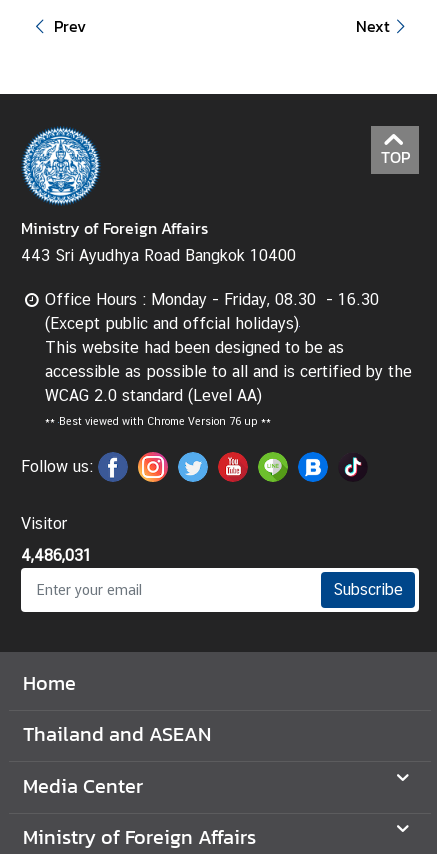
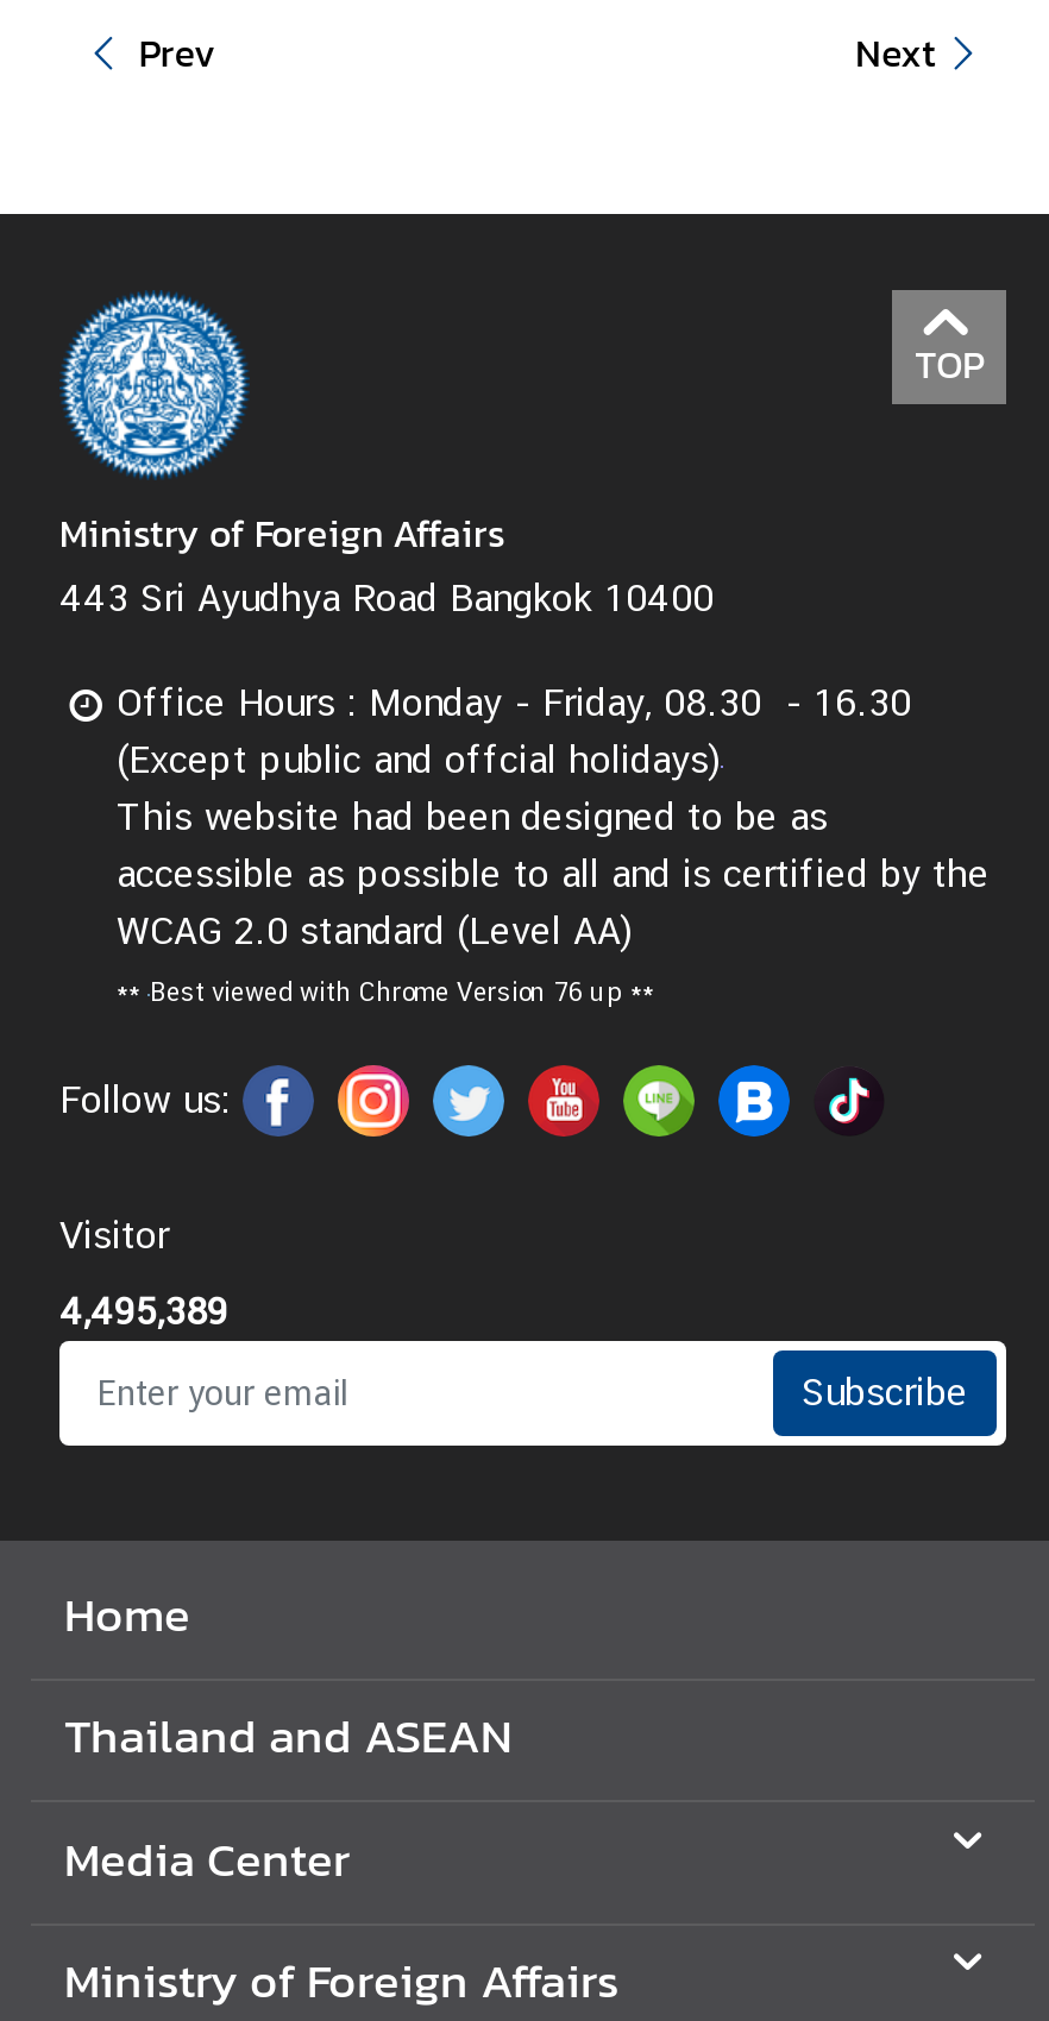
[21,546,92,565] 4,486,031 -> [59,1289,228,1334] 4,495,389

